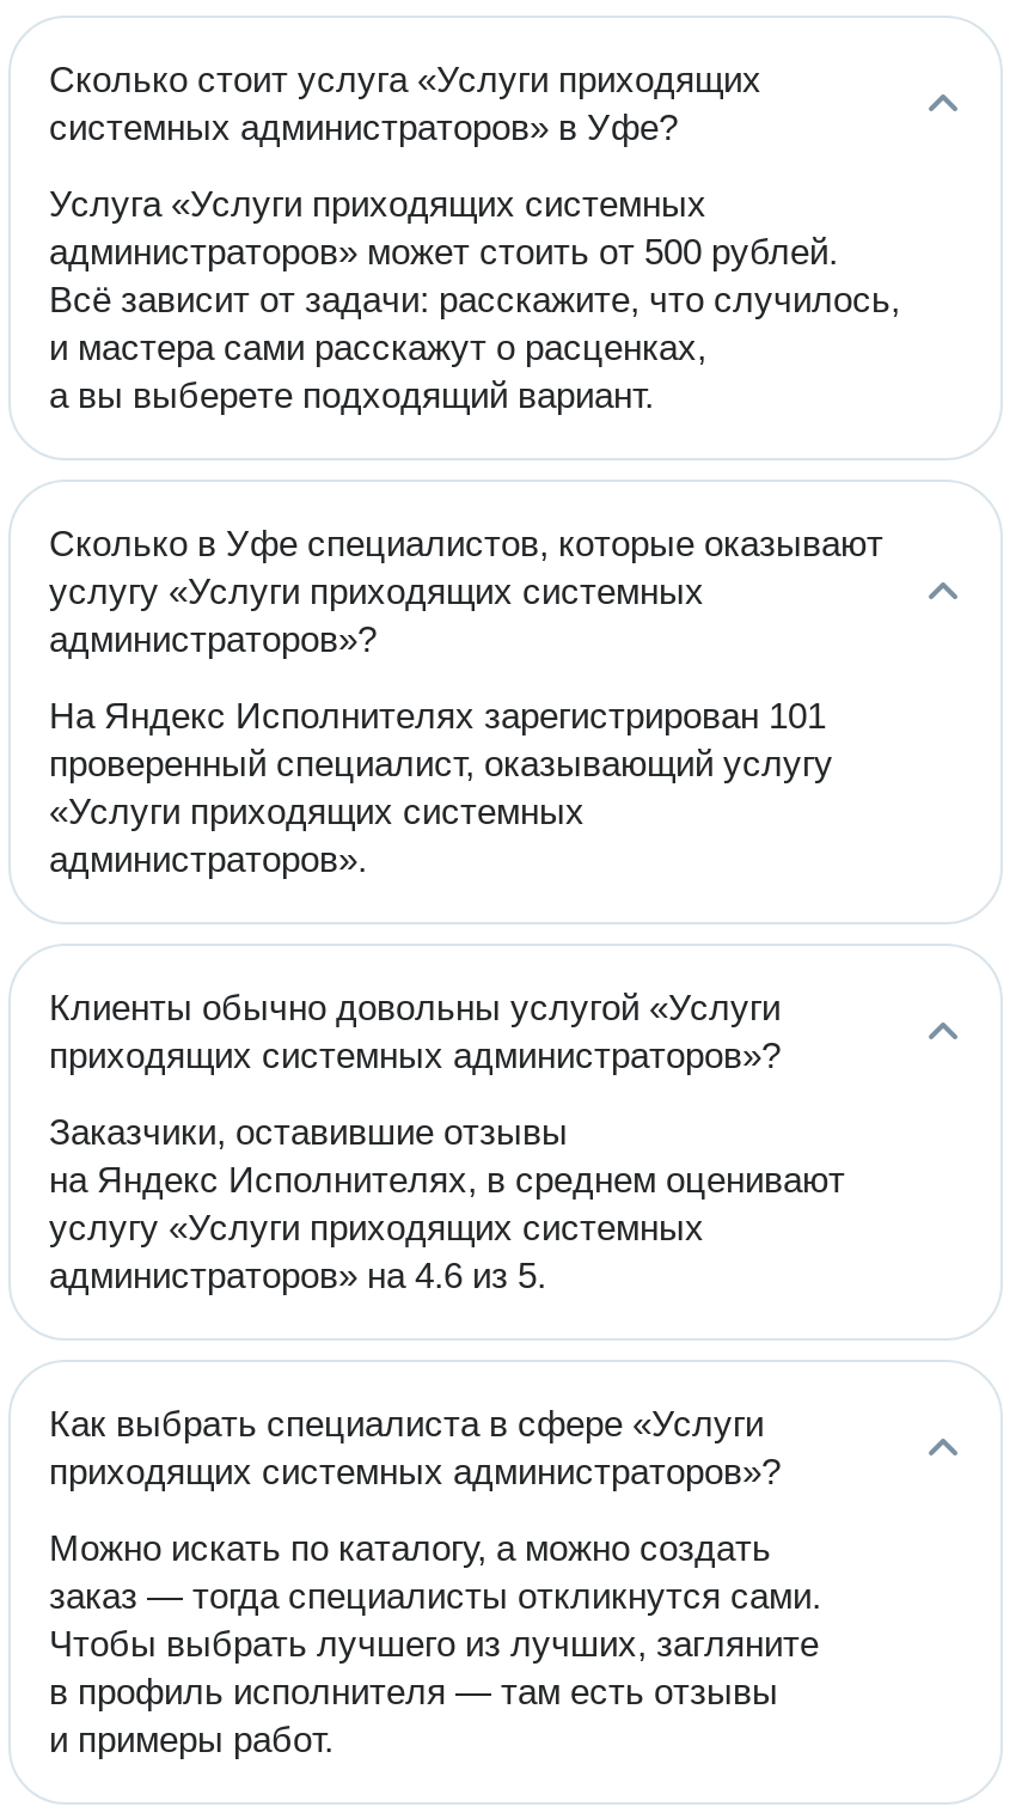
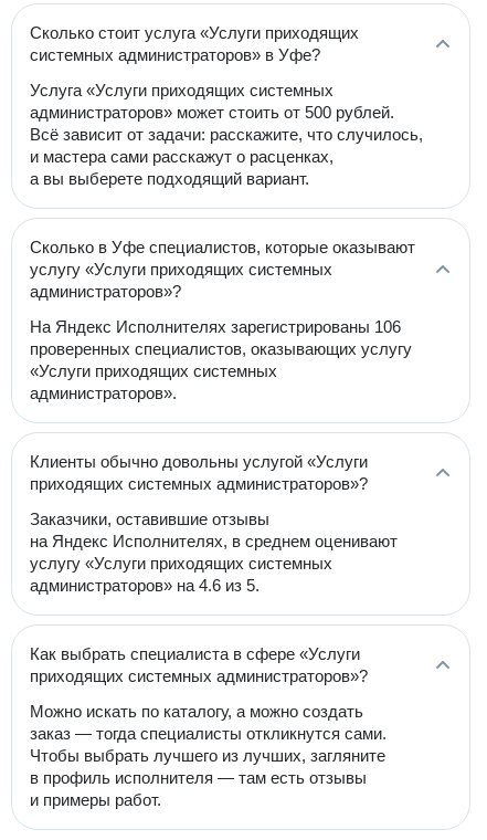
[49,695,826,735] На Яндекс Исполнителях зарегистрирован 101 -> [30,317,401,336] На Яндекс Исполнителях зарегистрированы 106
[49,743,833,783] проверенный специалист, оказывающий услугу -> [30,339,412,358] проверенных специалистов, оказывающих услугу

